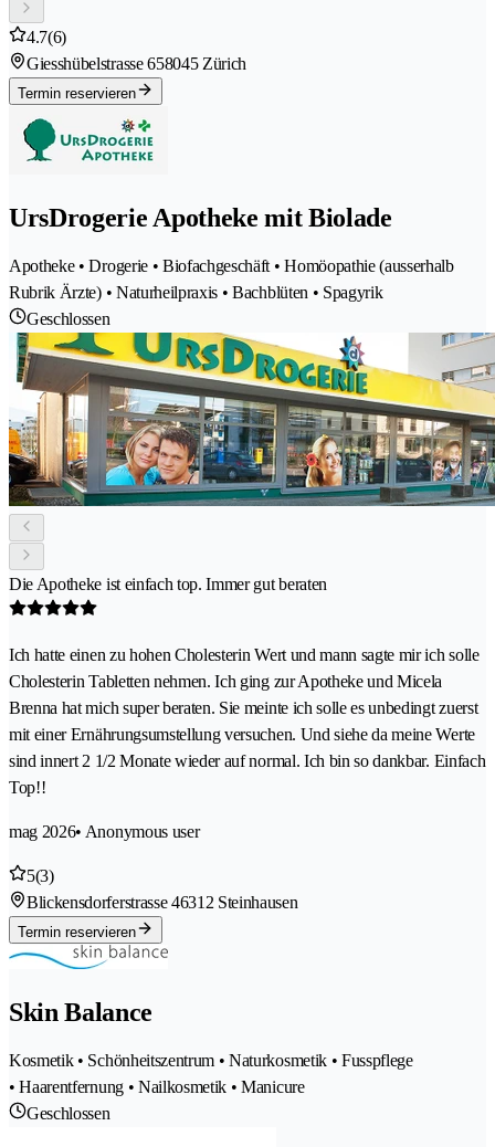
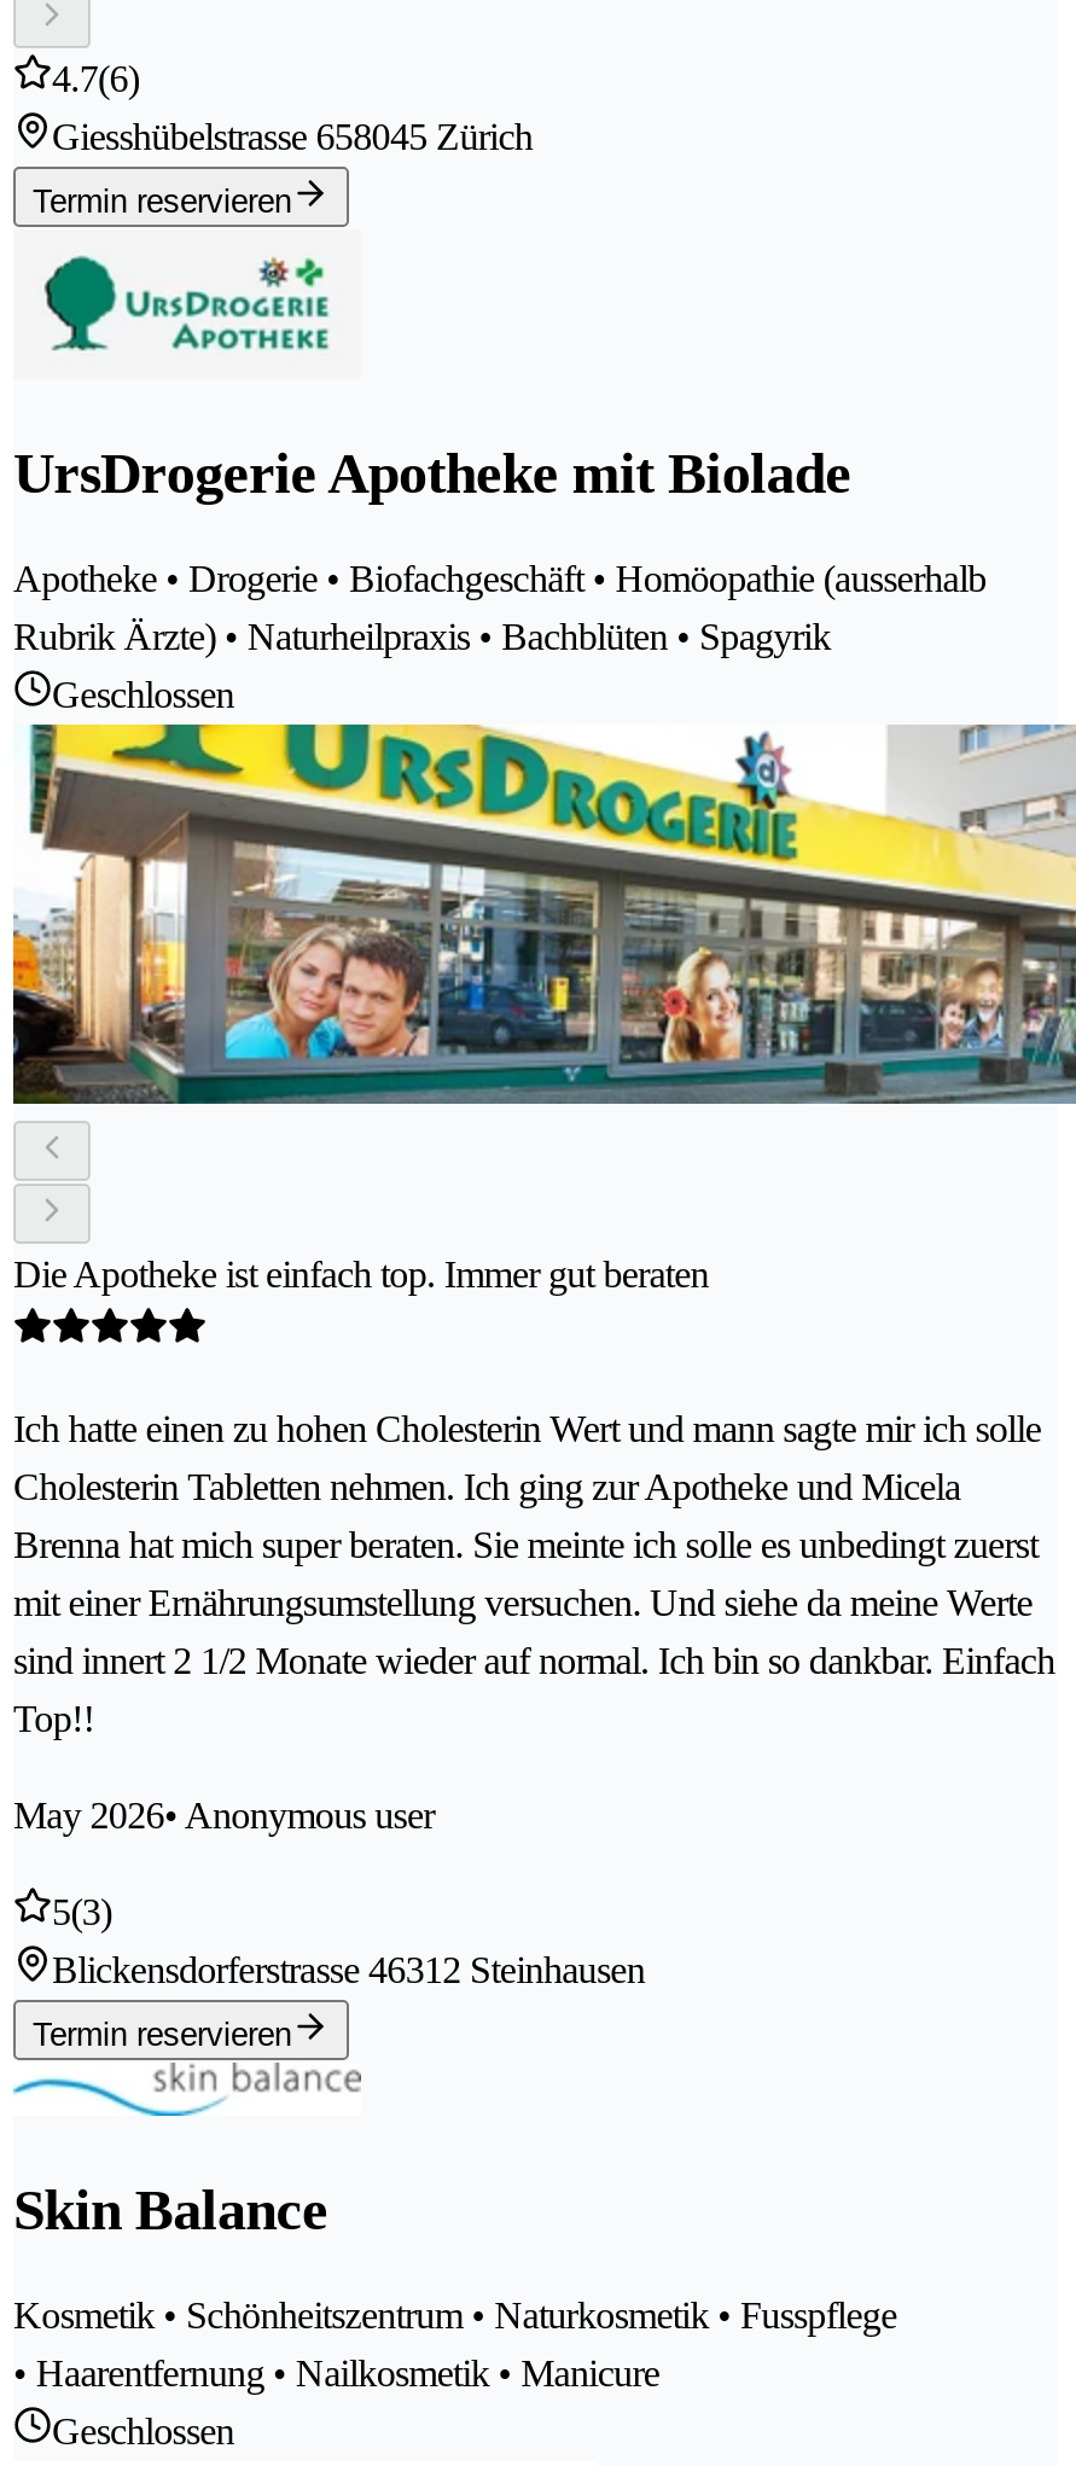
[9,822,199,841] mag 2026• Anonymous user -> [13,1795,434,1836] May 2026• Anonymous user

